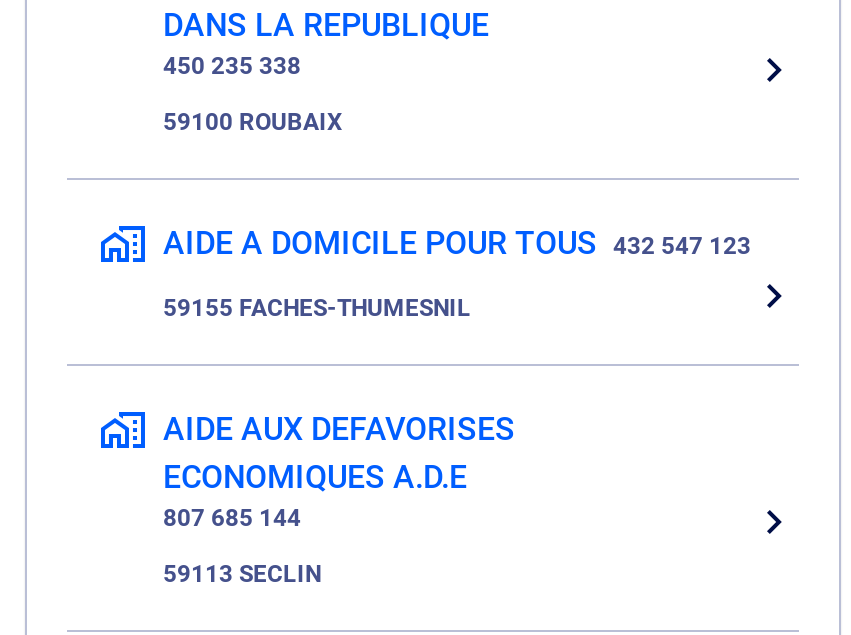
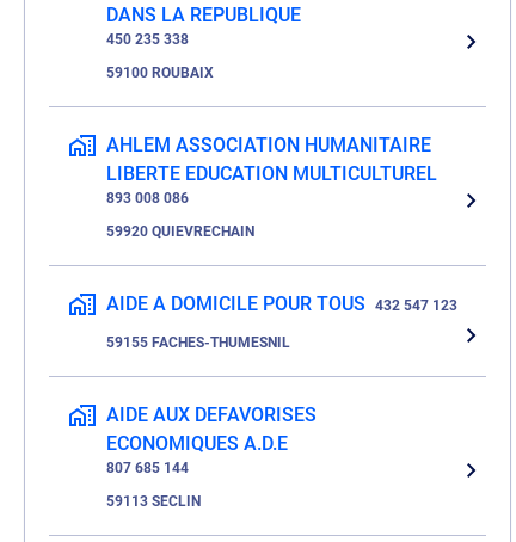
none -> [106,134,437,240] AHLEM ASSOCIATION HUMANITAIRE | LIBERTE EDUCATION MULTICULTUREL | 893 008 086 | 59920 QUIEVRECHAIN

